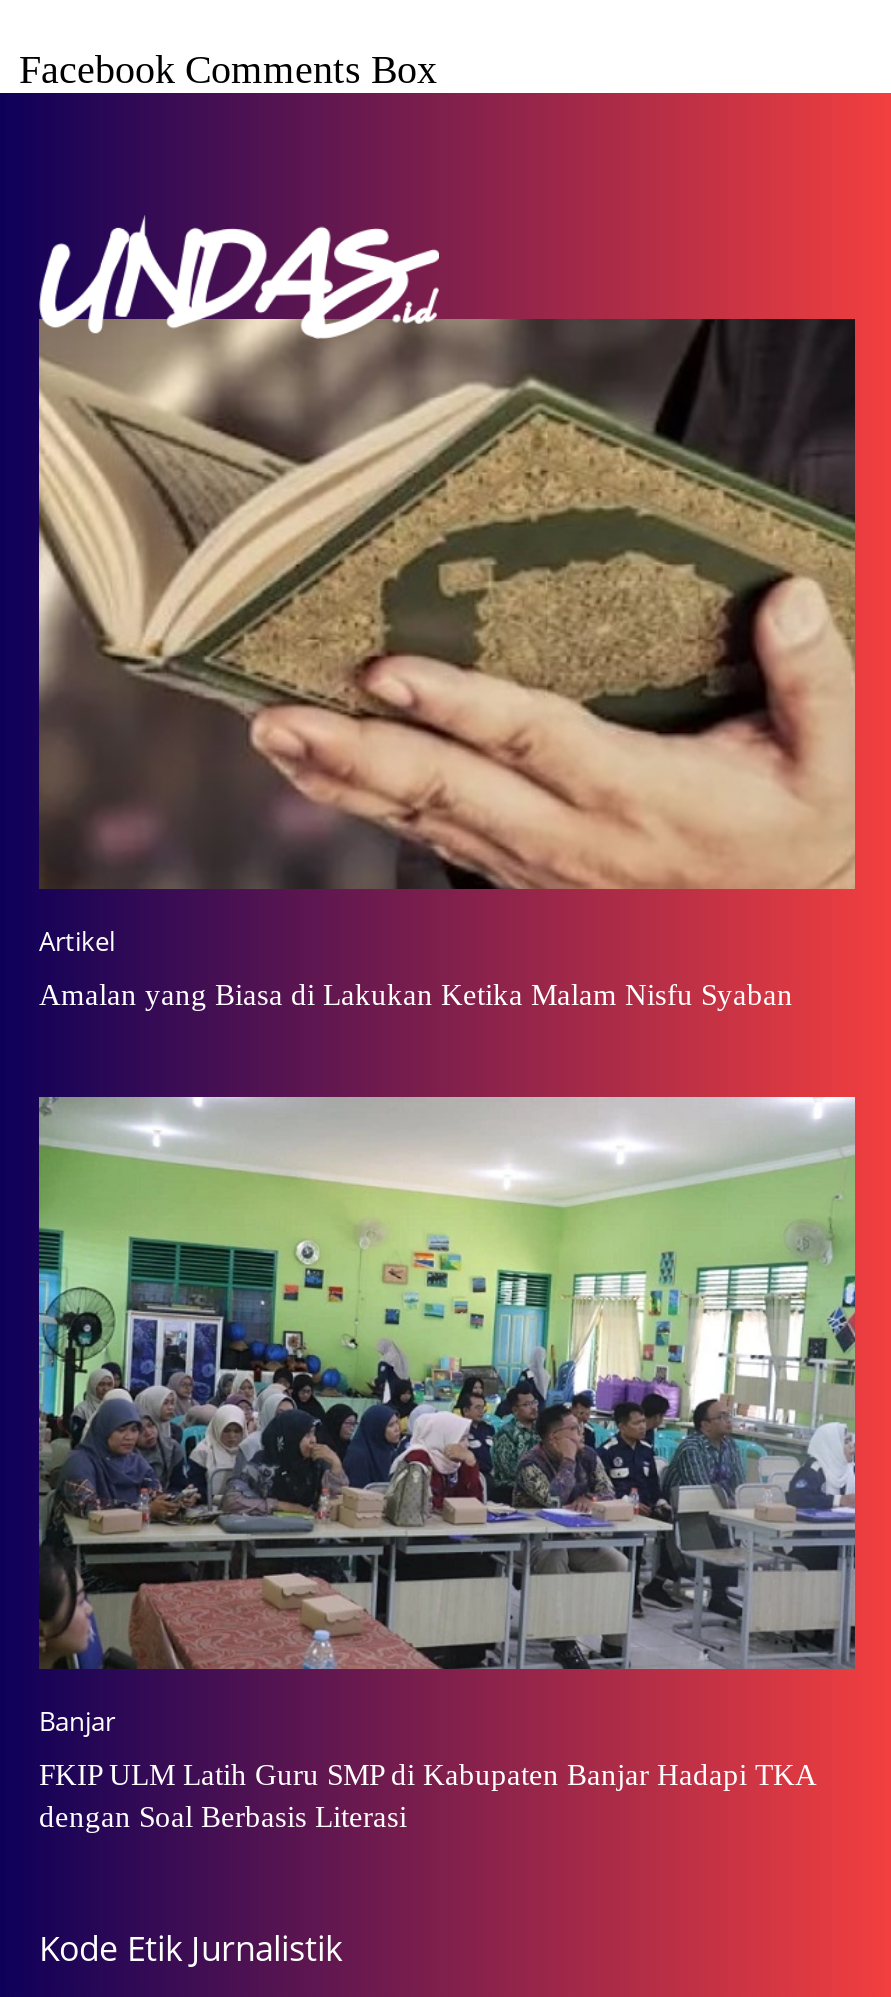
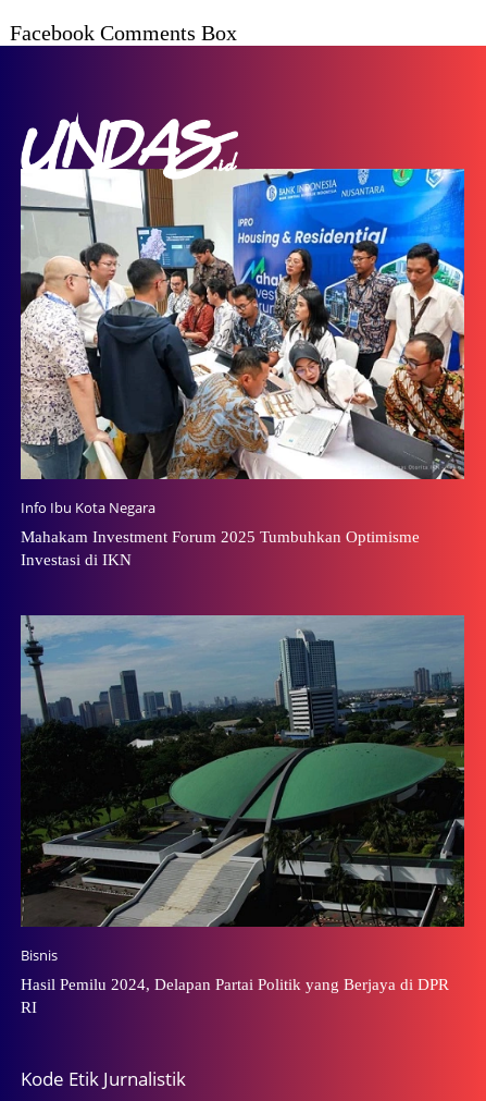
[37,317,857,959] [image] | Artikel -> [20,168,465,518] [image] | Info Ibu Kota Negara
[39,979,793,1011] Amalan yang Biasa di Lakukan Ketika Malam Nisfu Syaban -> [21,528,420,569] Mahakam Investment Forum 2025 Tumbuhkan Optimisme | Investasi di IKN
[37,1095,857,1739] [image] | Banjar -> [21,614,465,965] [image] | Bisnis
[39,1759,817,1833] FKIP ULM Latih Guru SMP di Kabupaten Banjar Hadapi TKA | dengan Soal Berbasis Literasi -> [21,976,449,1016] Hasil Pemilu 2024, Delapan Partai Politik yang Berjaya di DPR | RI

